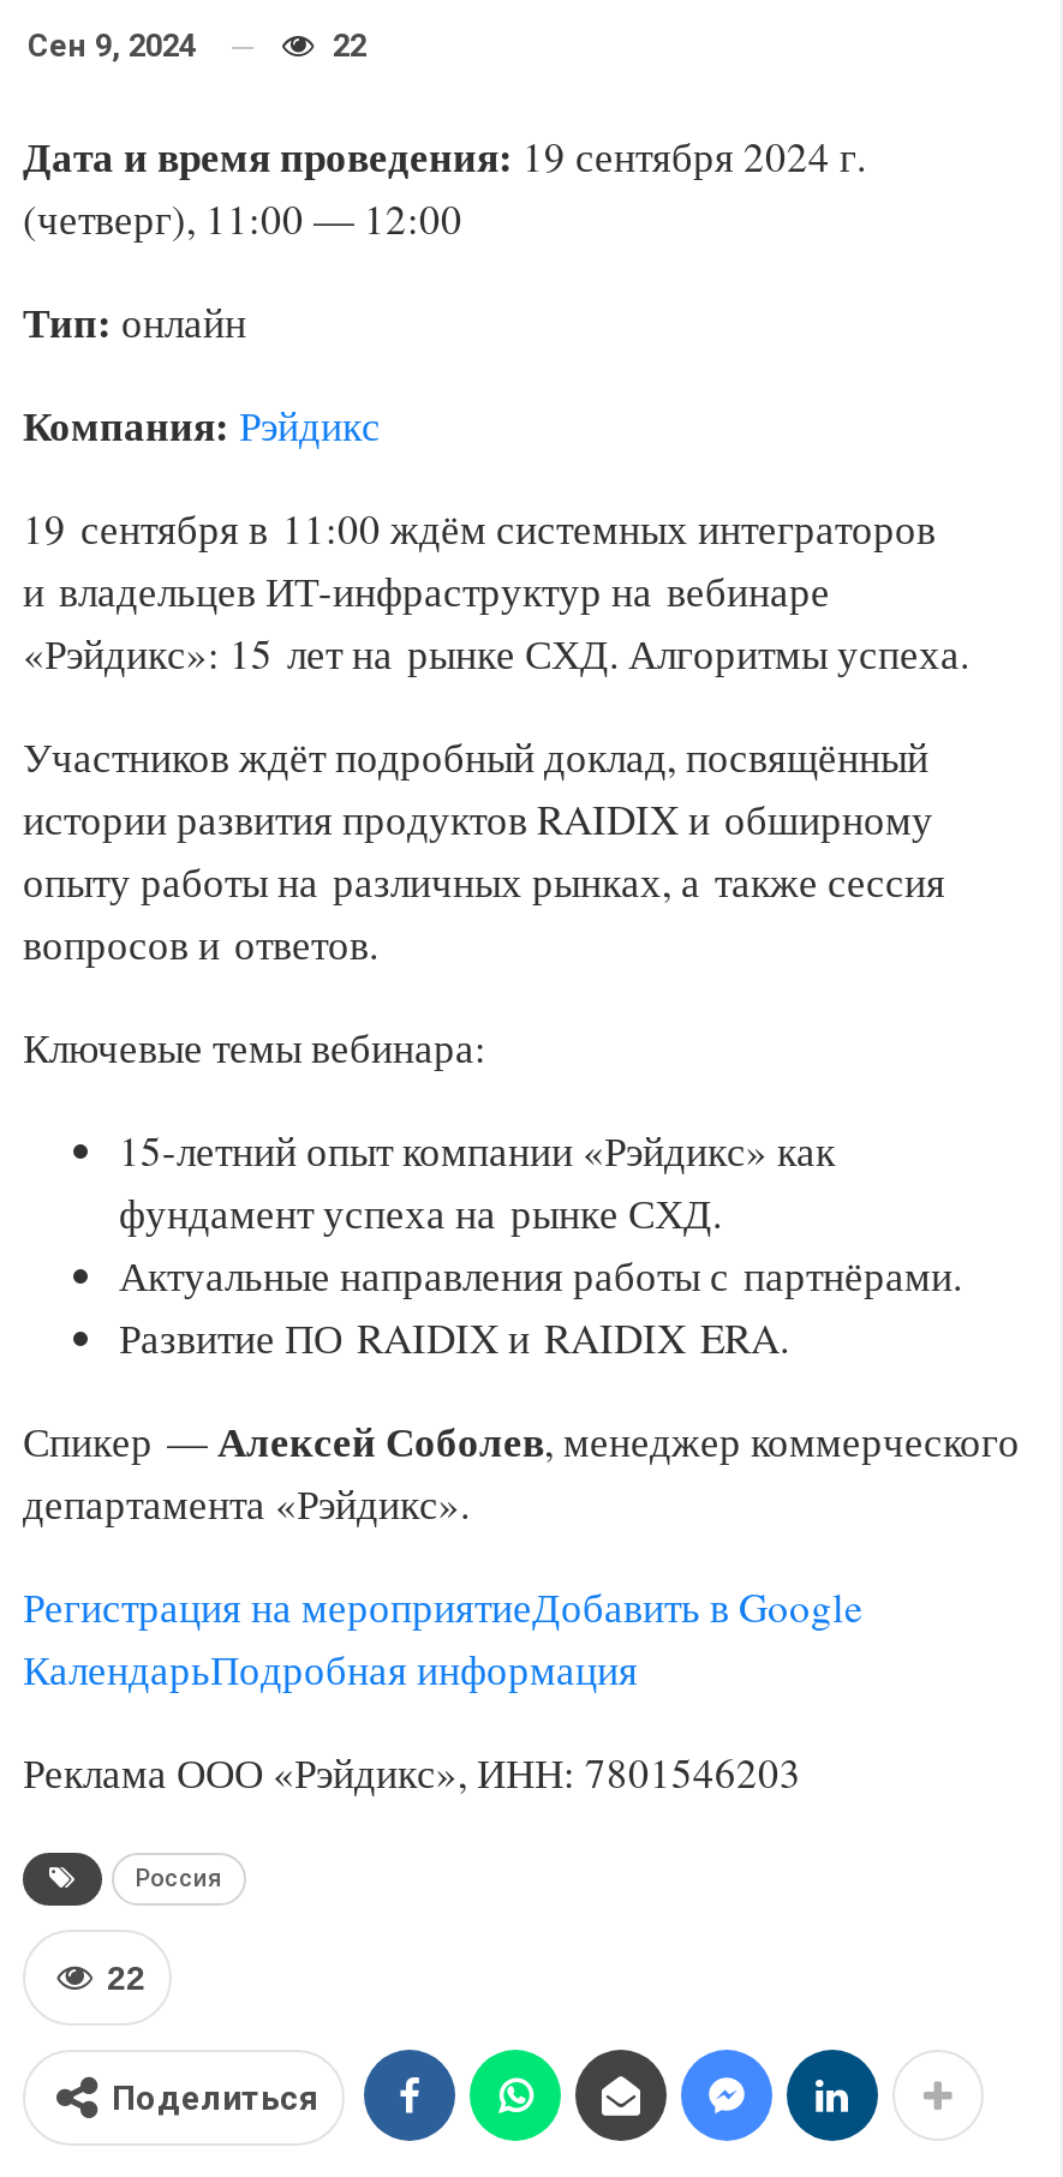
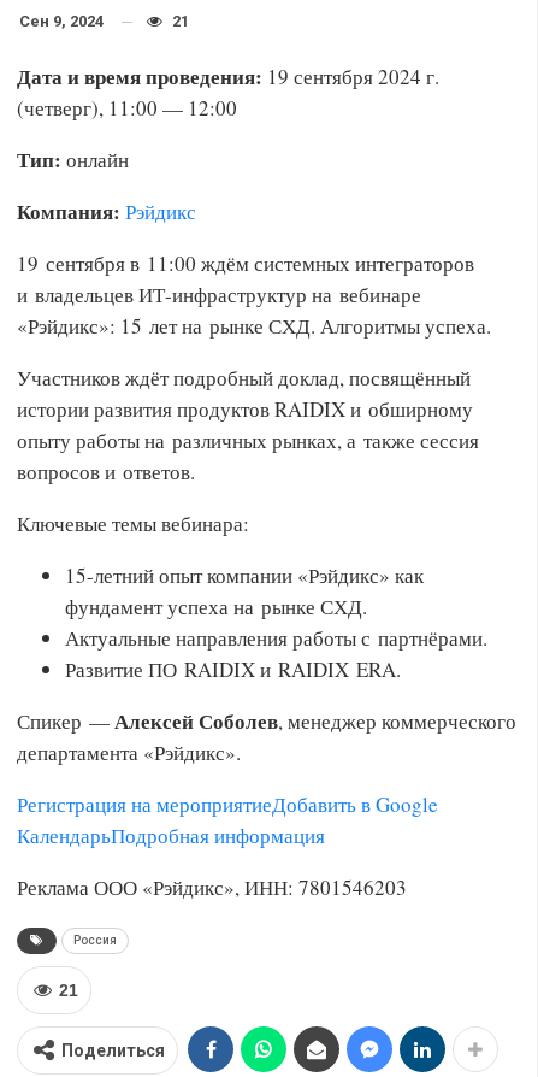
[333,28,366,64] 22 -> [172,12,189,30] 21
[107,1959,145,1997] 22 -> [59,981,78,1000] 21

